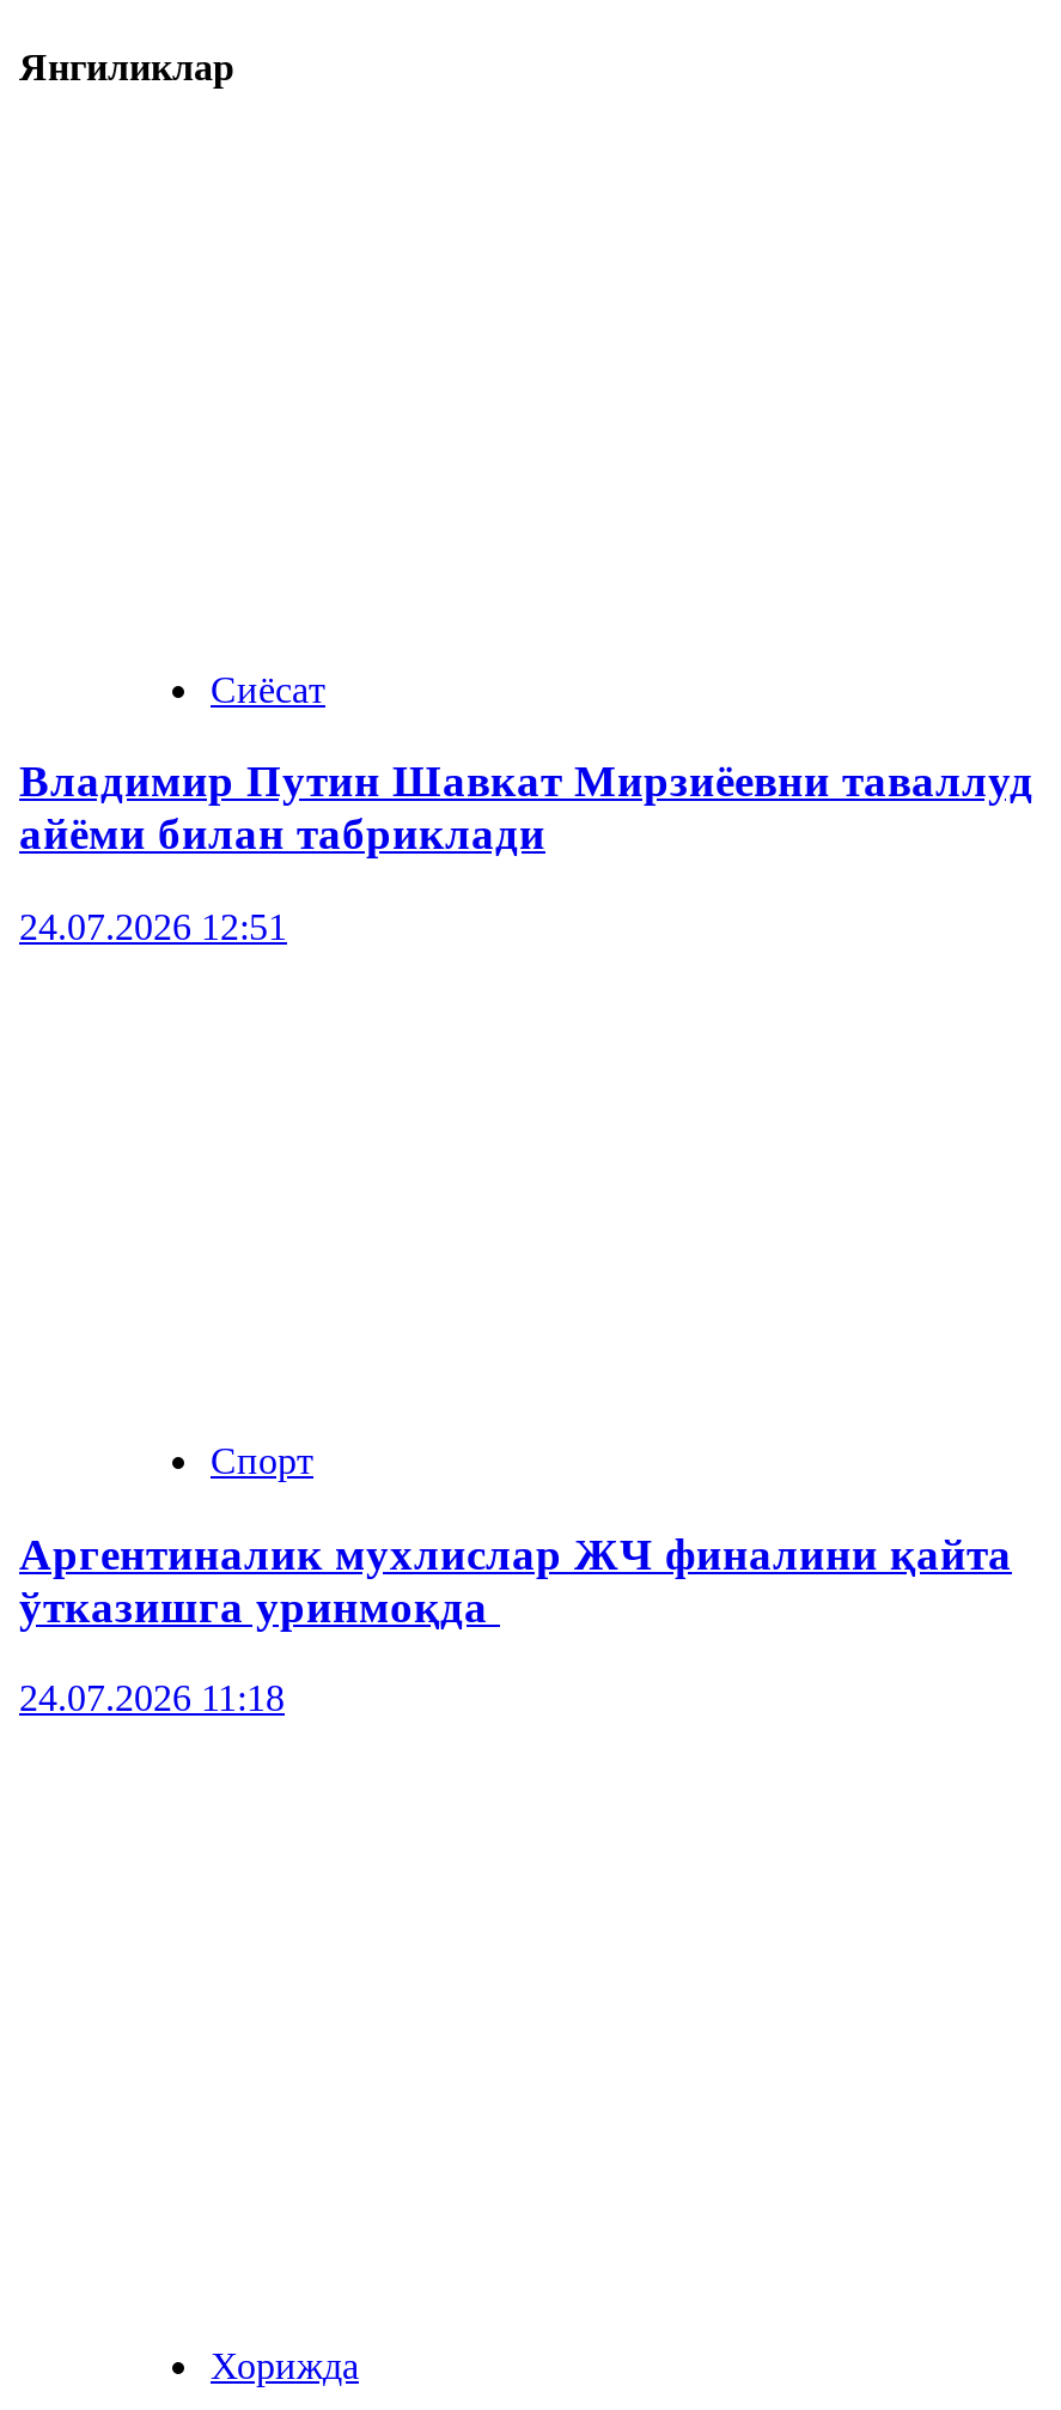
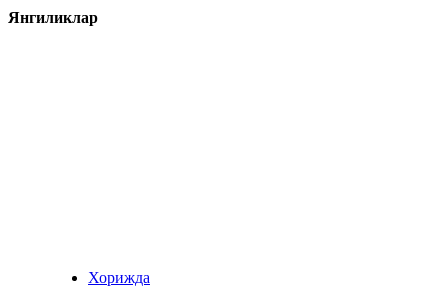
[19,668,1033,947] Сиёсат | Владимир Путин Шавкат Мирзиёевни таваллуд | айёми билан табриклади | 24.07.2026 12:51 -> none
[19,1440,1012,1719] Спорт | Аргентиналик мухлислар ЖЧ финалини қайта | ўтказишга уринмоқда | 24.07.2026 11:18 -> none

